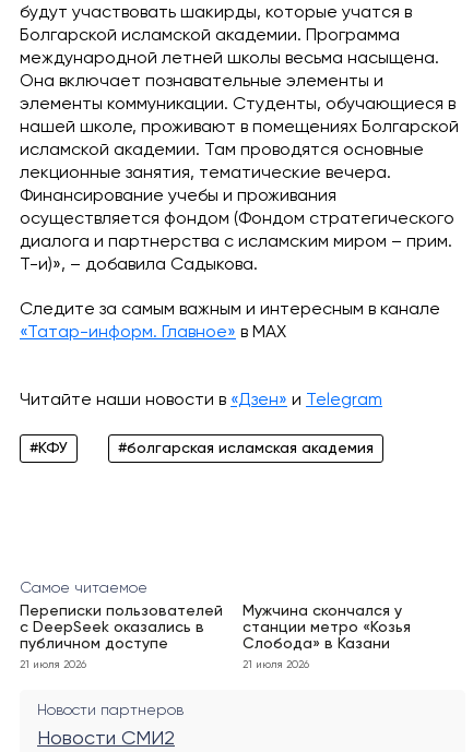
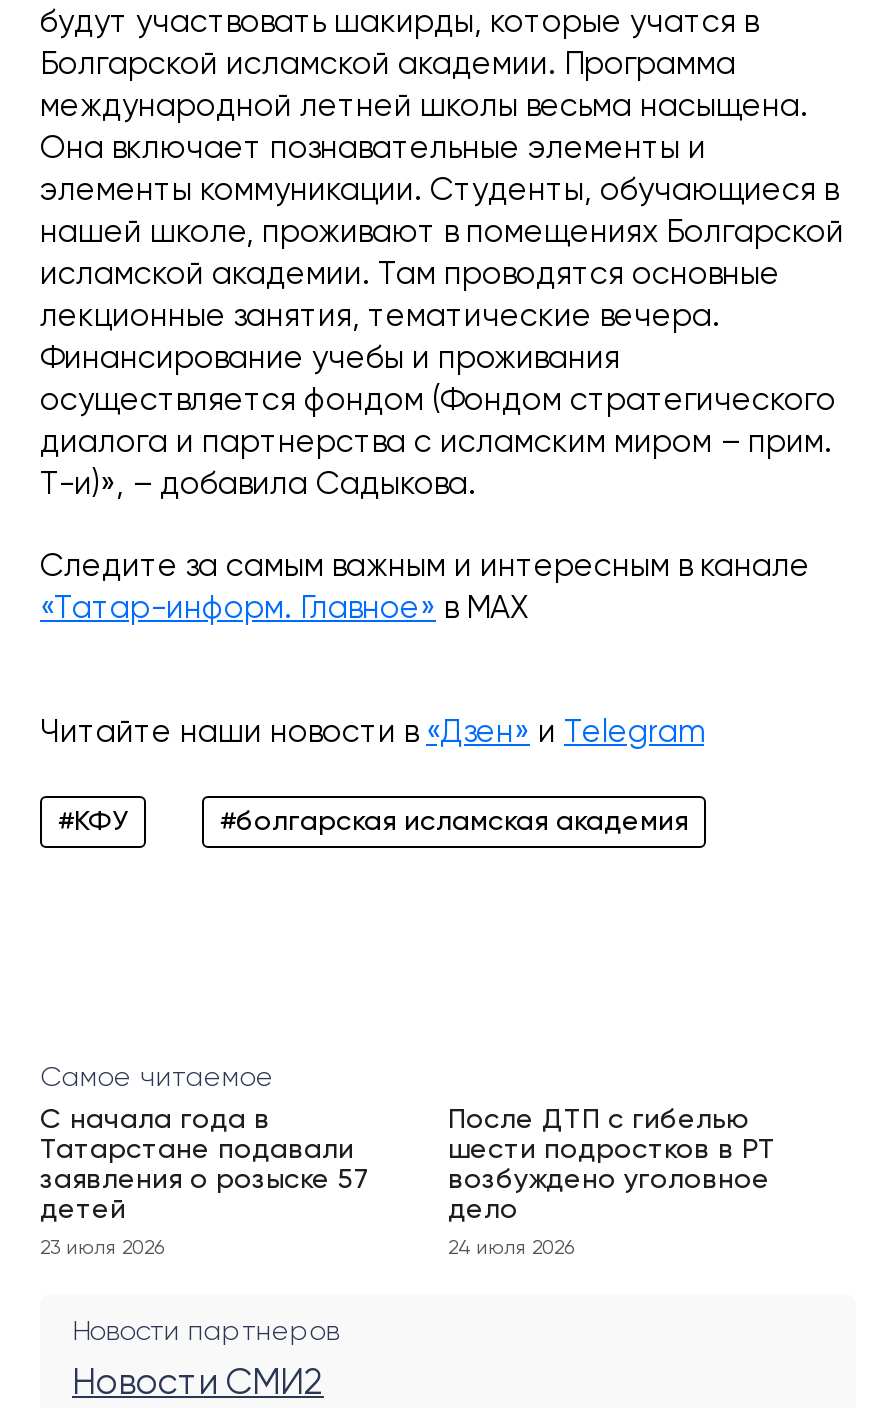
[20,604,223,652] Переписки пользователей | с DeepSeek оказались в | публичном доступе -> [40,1106,370,1224] С начала года в | Татарстане подавали | заявления о розыске 57 | детей
[243,604,411,652] Мужчина скончался у | станции метро «Козья | Слобода» в Казани -> [448,1106,776,1224] После ДТП с гибелью | шести подростков в РТ | возбуждено уголовное | дело
[20,659,86,670] 21 июля 2026 -> [40,1238,164,1258] 23 июля 2026
[243,659,309,670] 21 июля 2026 -> [448,1238,574,1258] 24 июля 2026

